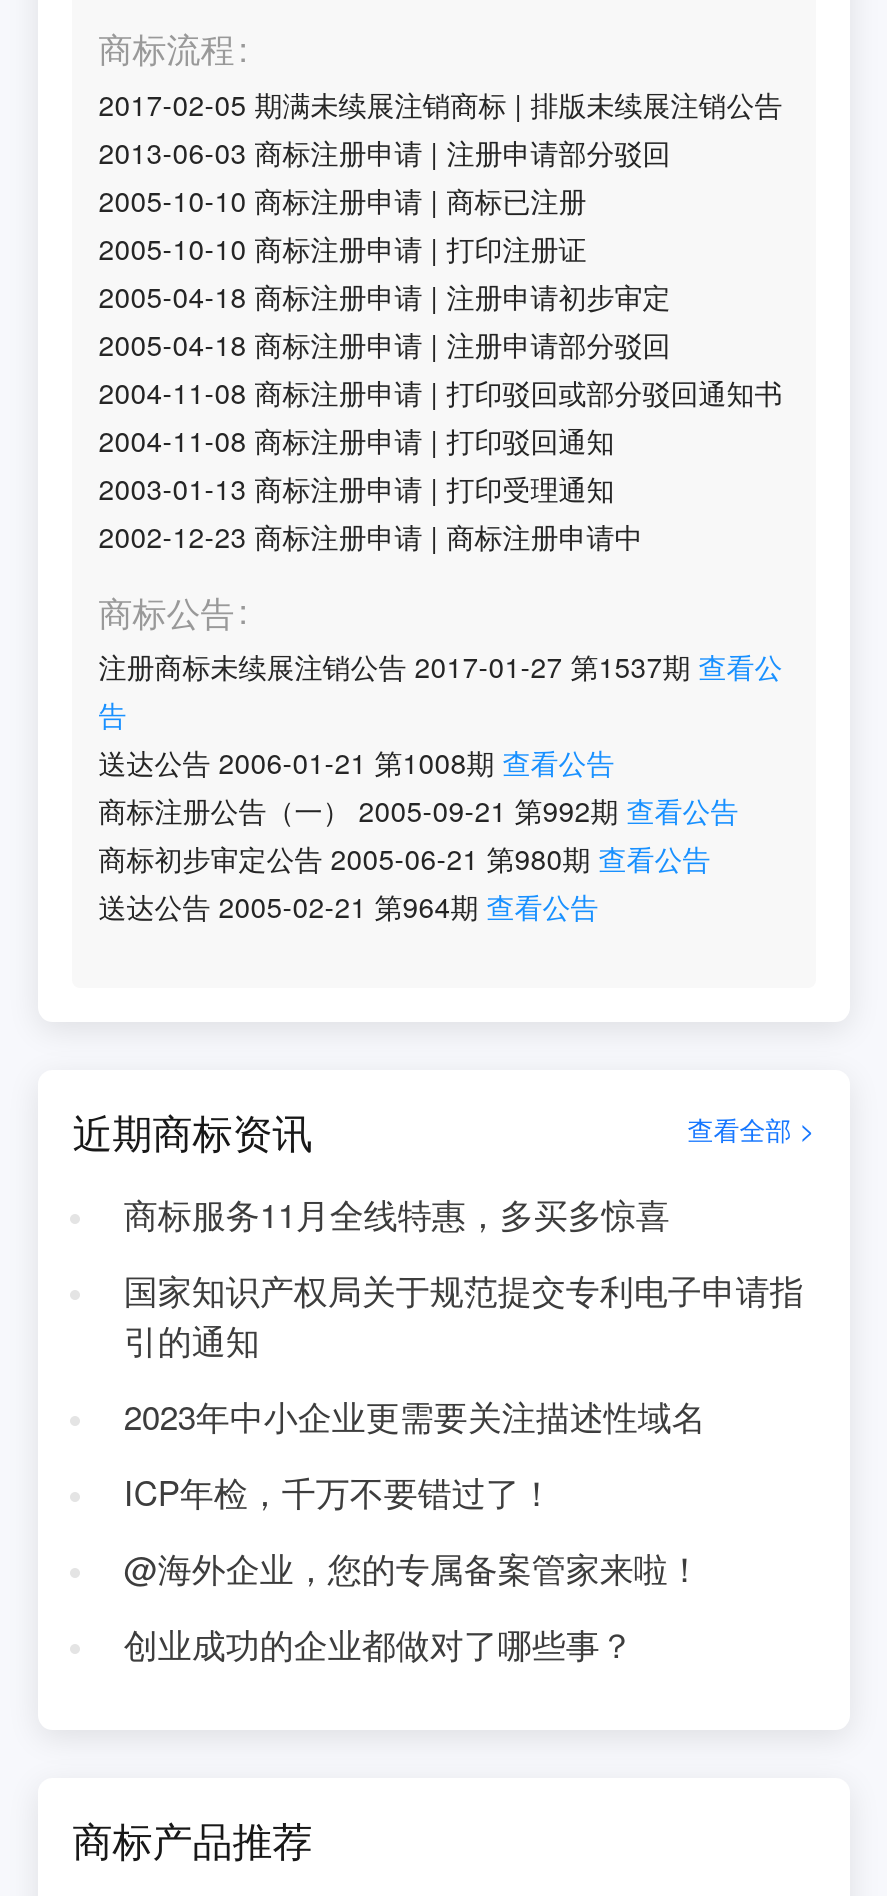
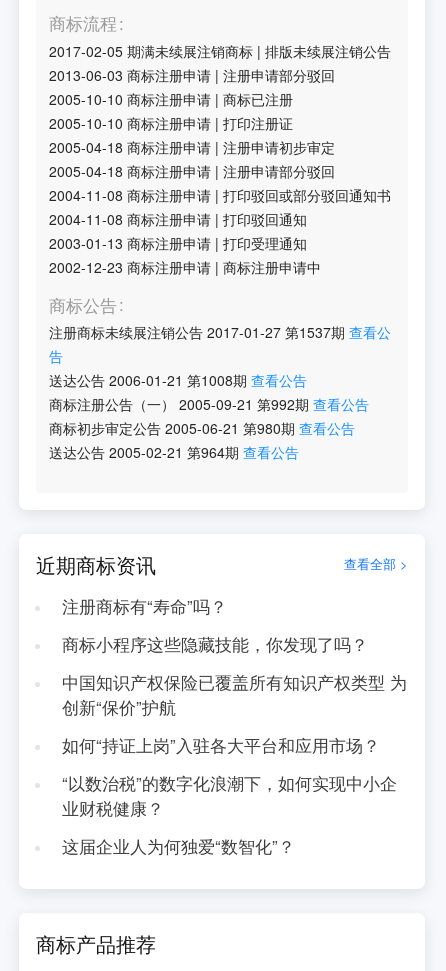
[124,1190,670,1238] 商标服务11月全线特惠，多买多惊喜 -> [62,594,227,618] 注册商标有“寿命”吗？
[124,1266,804,1364] 国家知识产权局关于规范提交专利电子申请指 | 引的通知 -> [62,632,368,656] 商标小程序这些隐藏技能，你发现了吗？
[124,1392,706,1440] 2023年中小企业更需要关注描述性域名 -> [62,670,407,719] 中国知识产权保险已覆盖所有知识产权类型 为 | 创新“保价”护航
[124,1468,554,1516] ICP年检，千万不要错过了！ -> [62,733,380,757] 如何“持证上岗”入驻各大平台和应用市场？
[124,1544,702,1592] @海外企业，您的专属备案管家来啦！ -> [62,771,397,820] “以数治税”的数字化浪潮下，如何实现中小企 | 业财税健康？
[124,1620,634,1668] 创业成功的企业都做对了哪些事？ -> [62,834,295,858] 这届企业人为何独爱“数智化”？

